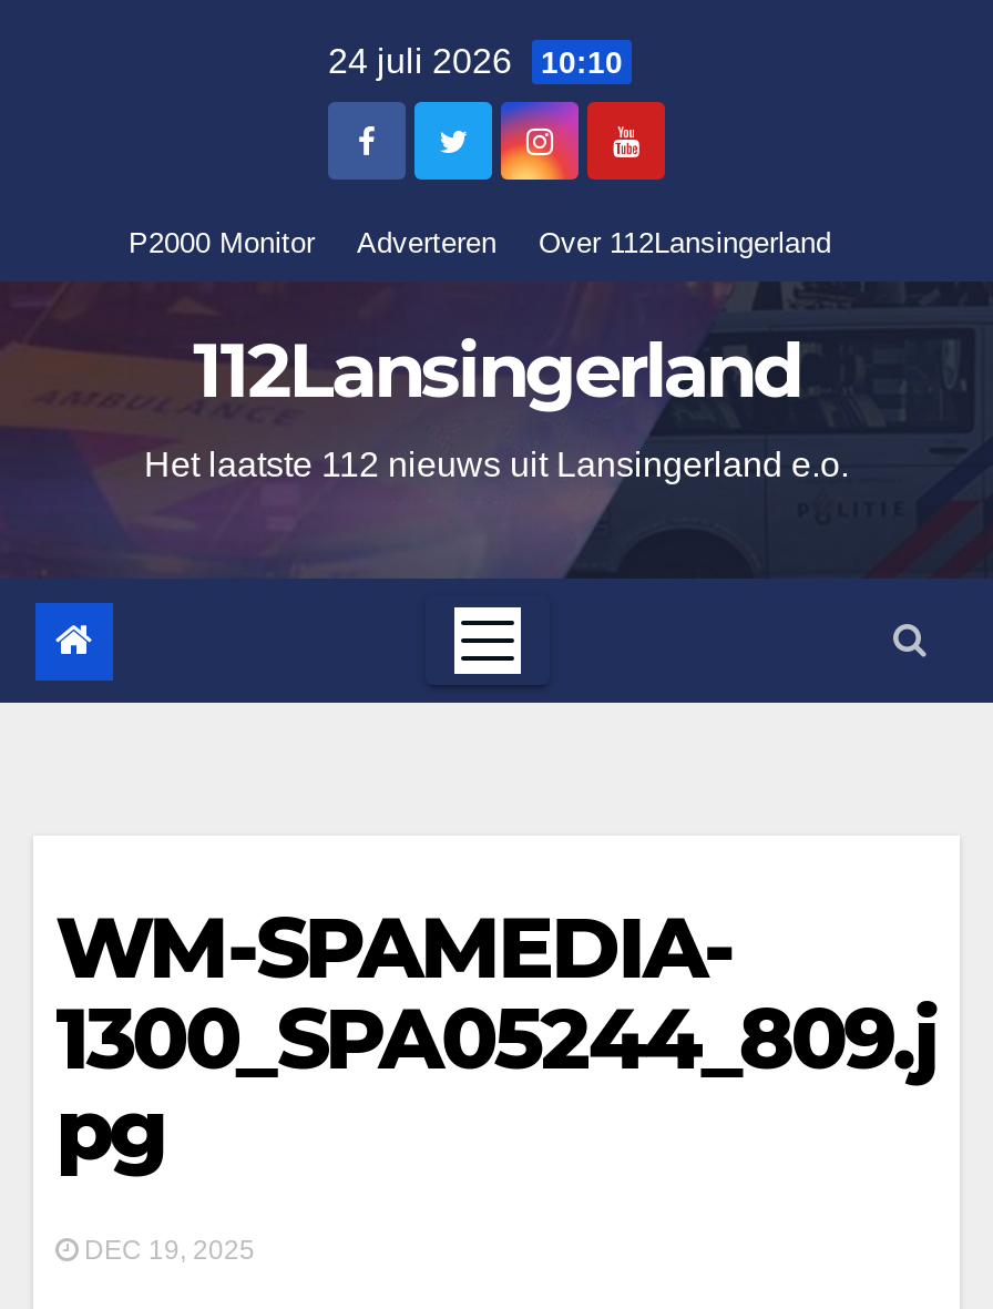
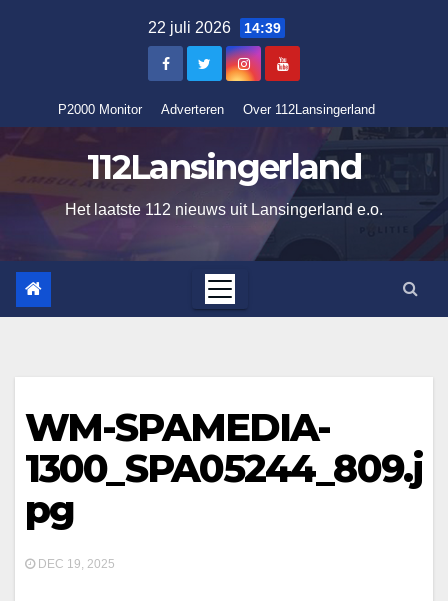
[328,42,623,80] 24 juli 2026 10:10 -> [148,19,281,36] 22 juli 2026 14:39

